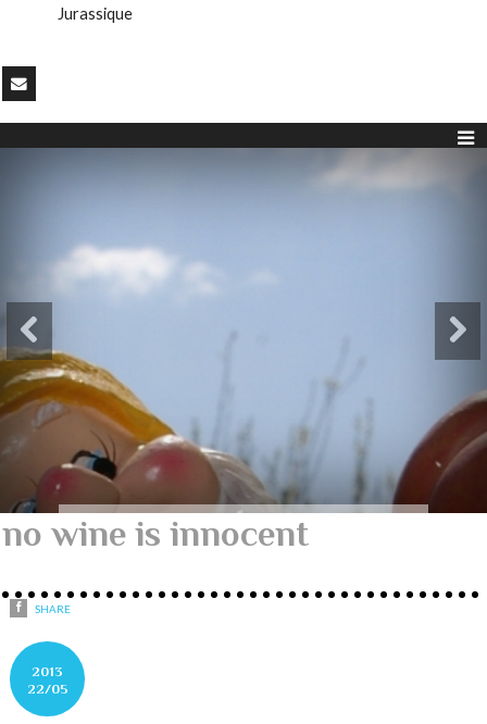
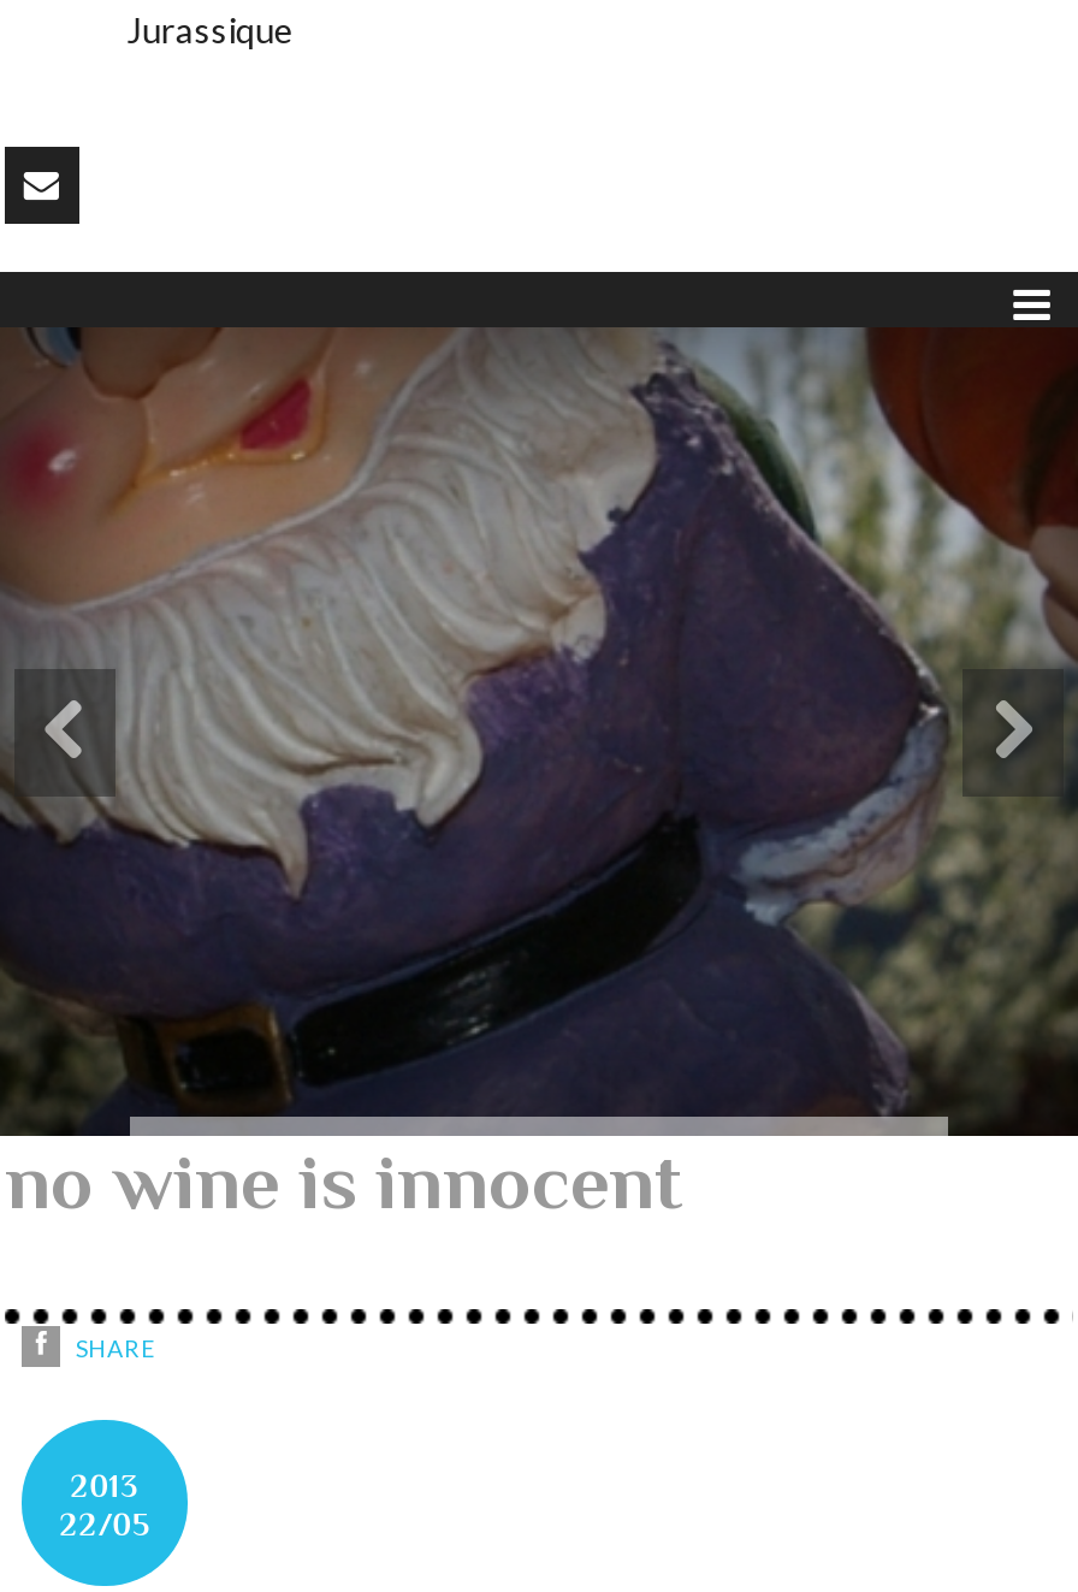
[3,147,484,512] [image] -> [7,327,1071,1134] [image]

